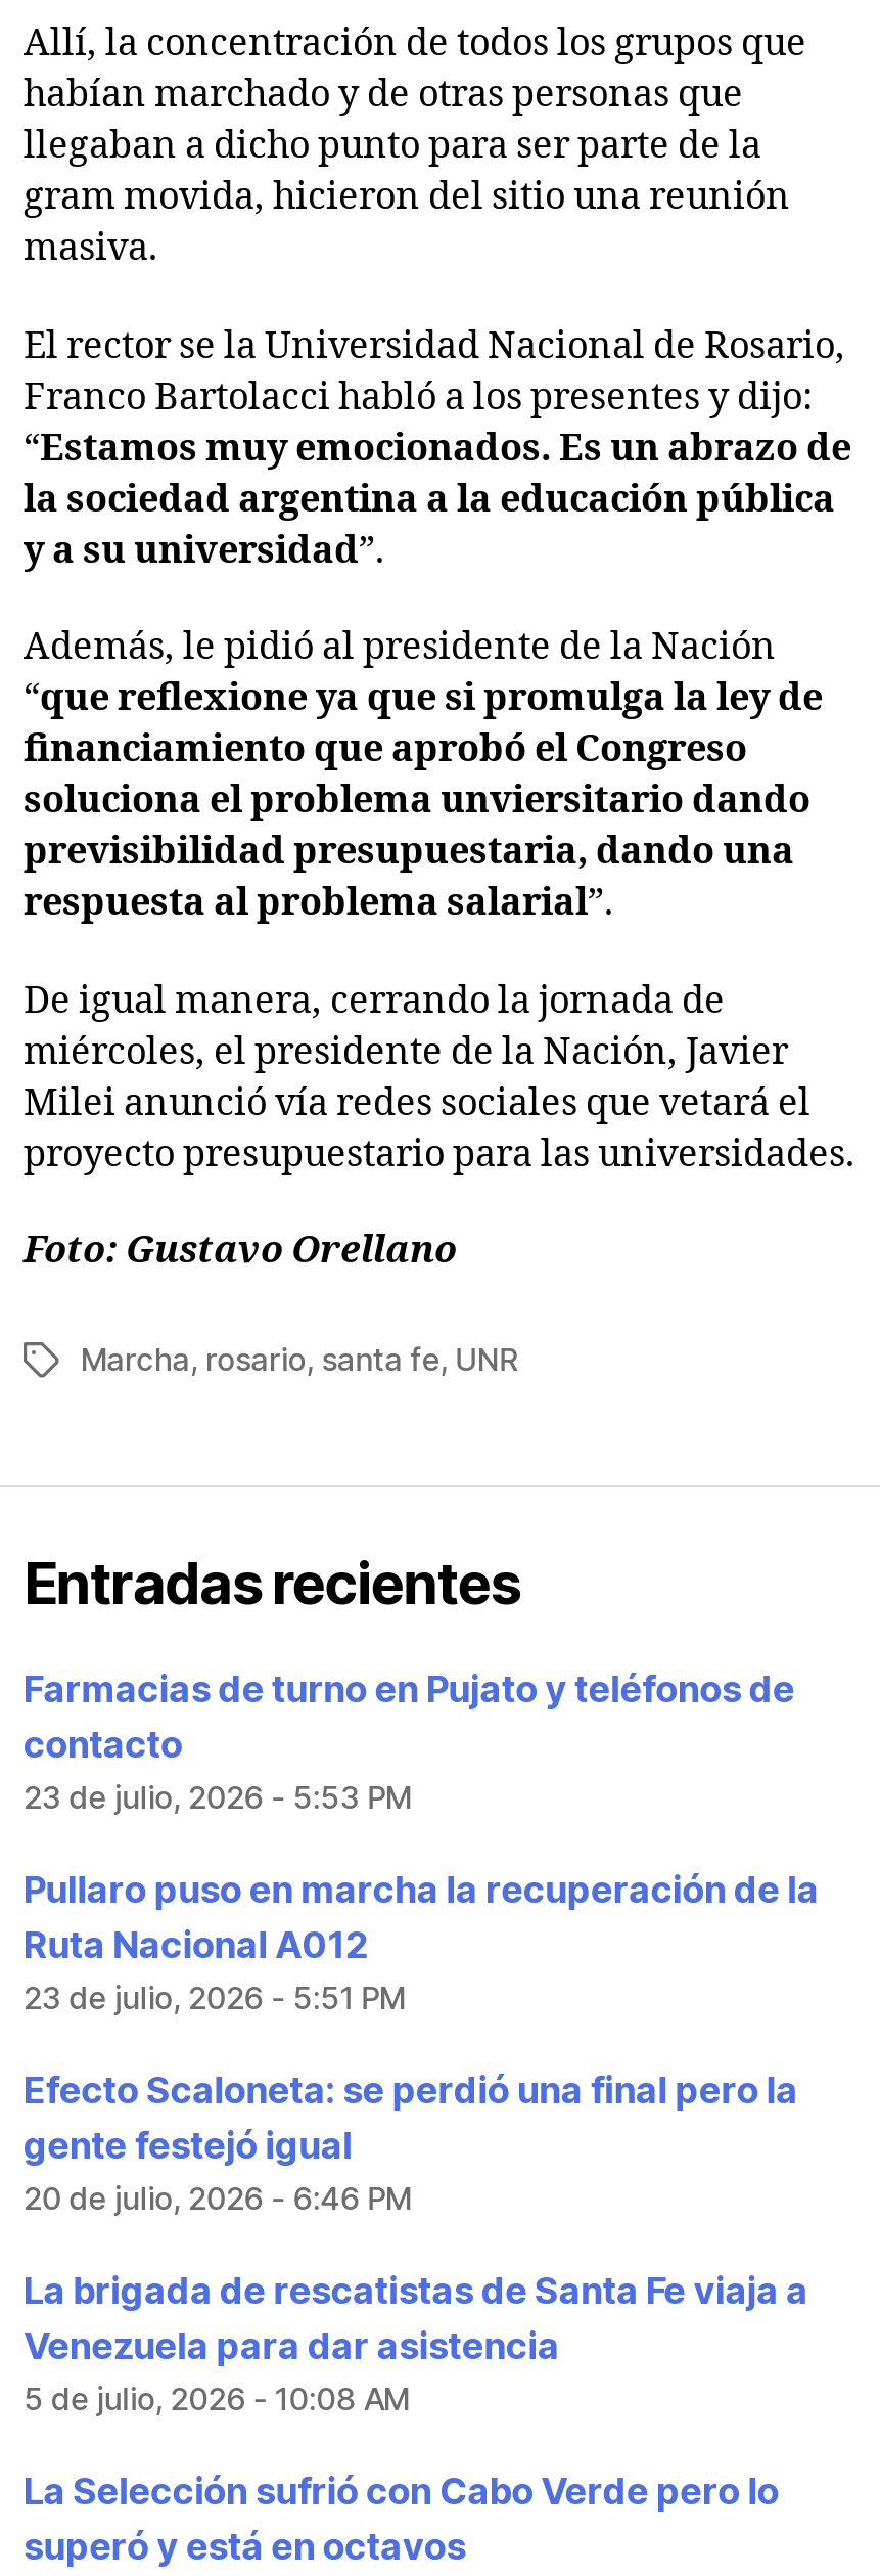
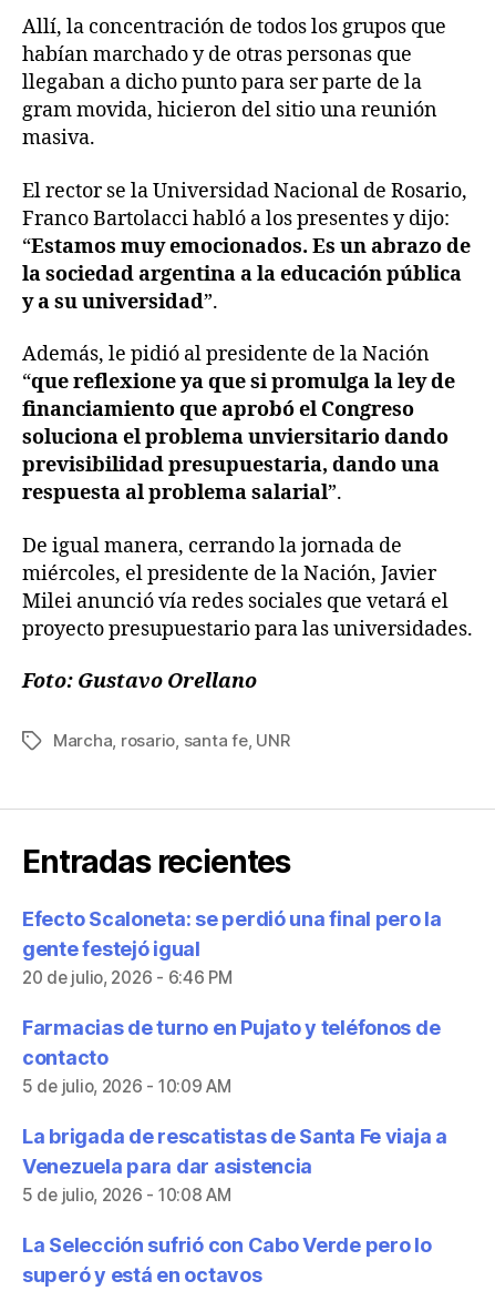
moved [24,1668,795,1766] -> [22,1016,440,1070]: Farmacias de turno en Pujato y teléfonos de | contacto
[24,1779,819,2018] 23 de julio, 2026 - 5:53 PM | Pullaro puso en marcha la recuperación de la | Ruta Nacional A012 | 23 de julio, 2026 - 5:51 PM -> none
moved [24,2069,798,2219] -> [22,908,442,989]: Efecto Scaloneta: se perdió una final pero la | gente festejó igual | 20 de julio, 2026 - 6:46 PM
none -> [22,1076,231,1097] 5 de julio, 2026 - 10:09 AM

